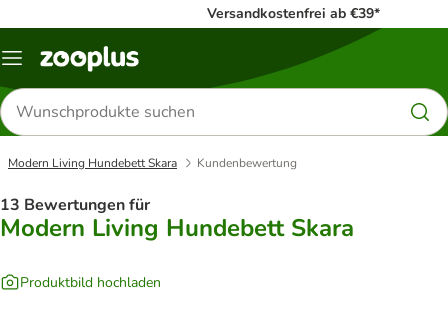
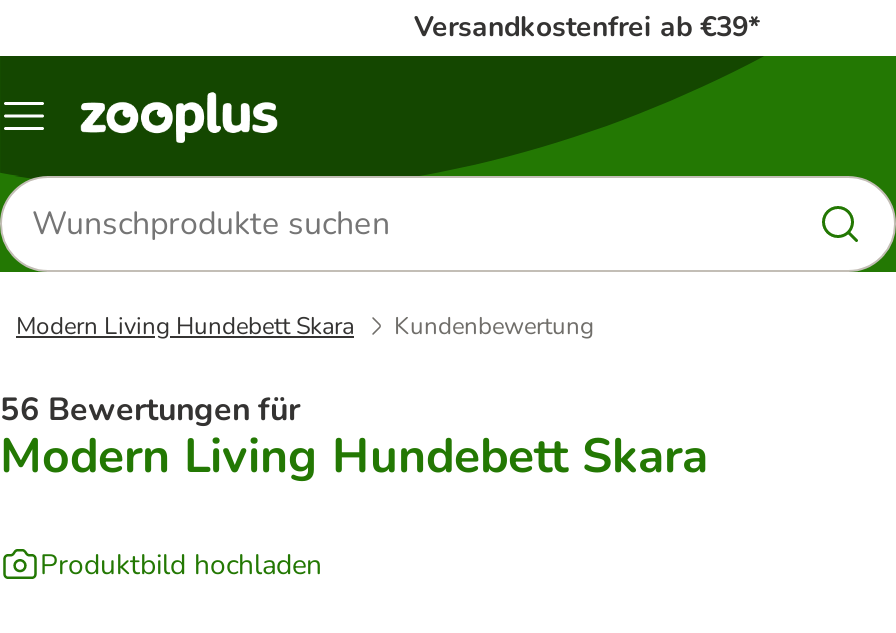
[0,194,150,216] 13 Bewertungen für -> [0,388,300,432] 56 Bewertungen für

